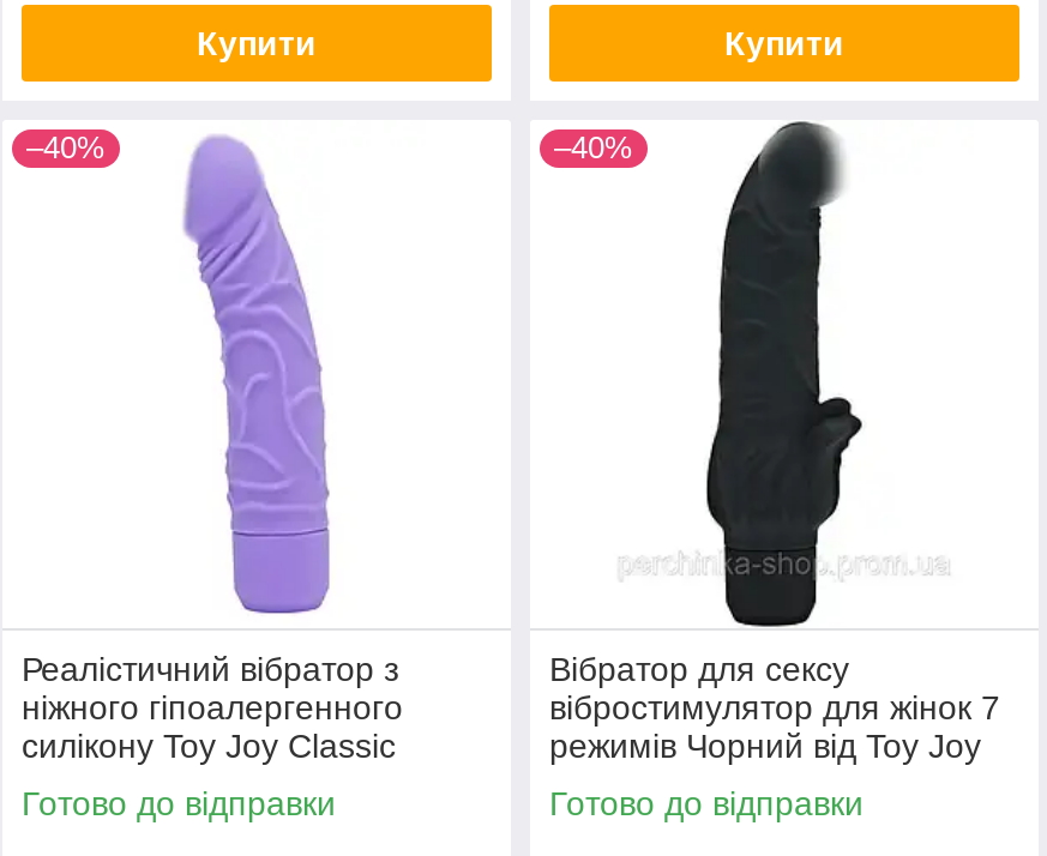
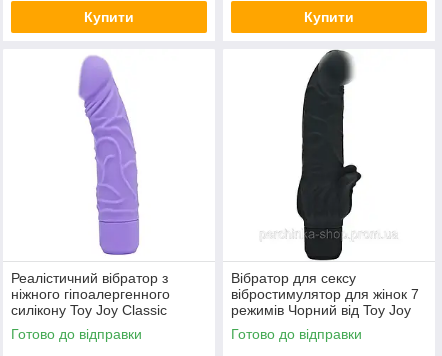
[26,129,106,165] –40% -> none
[554,129,633,165] –40% -> none

